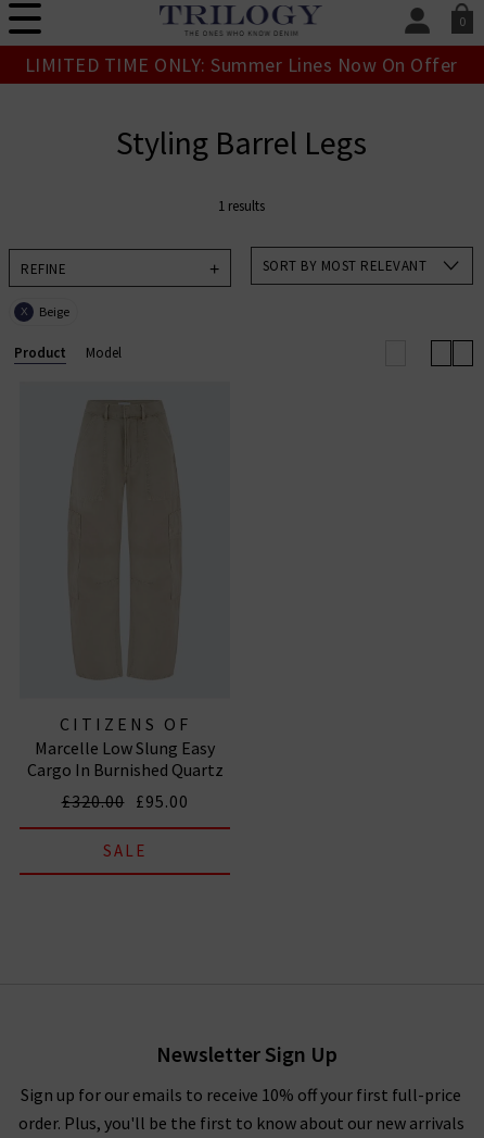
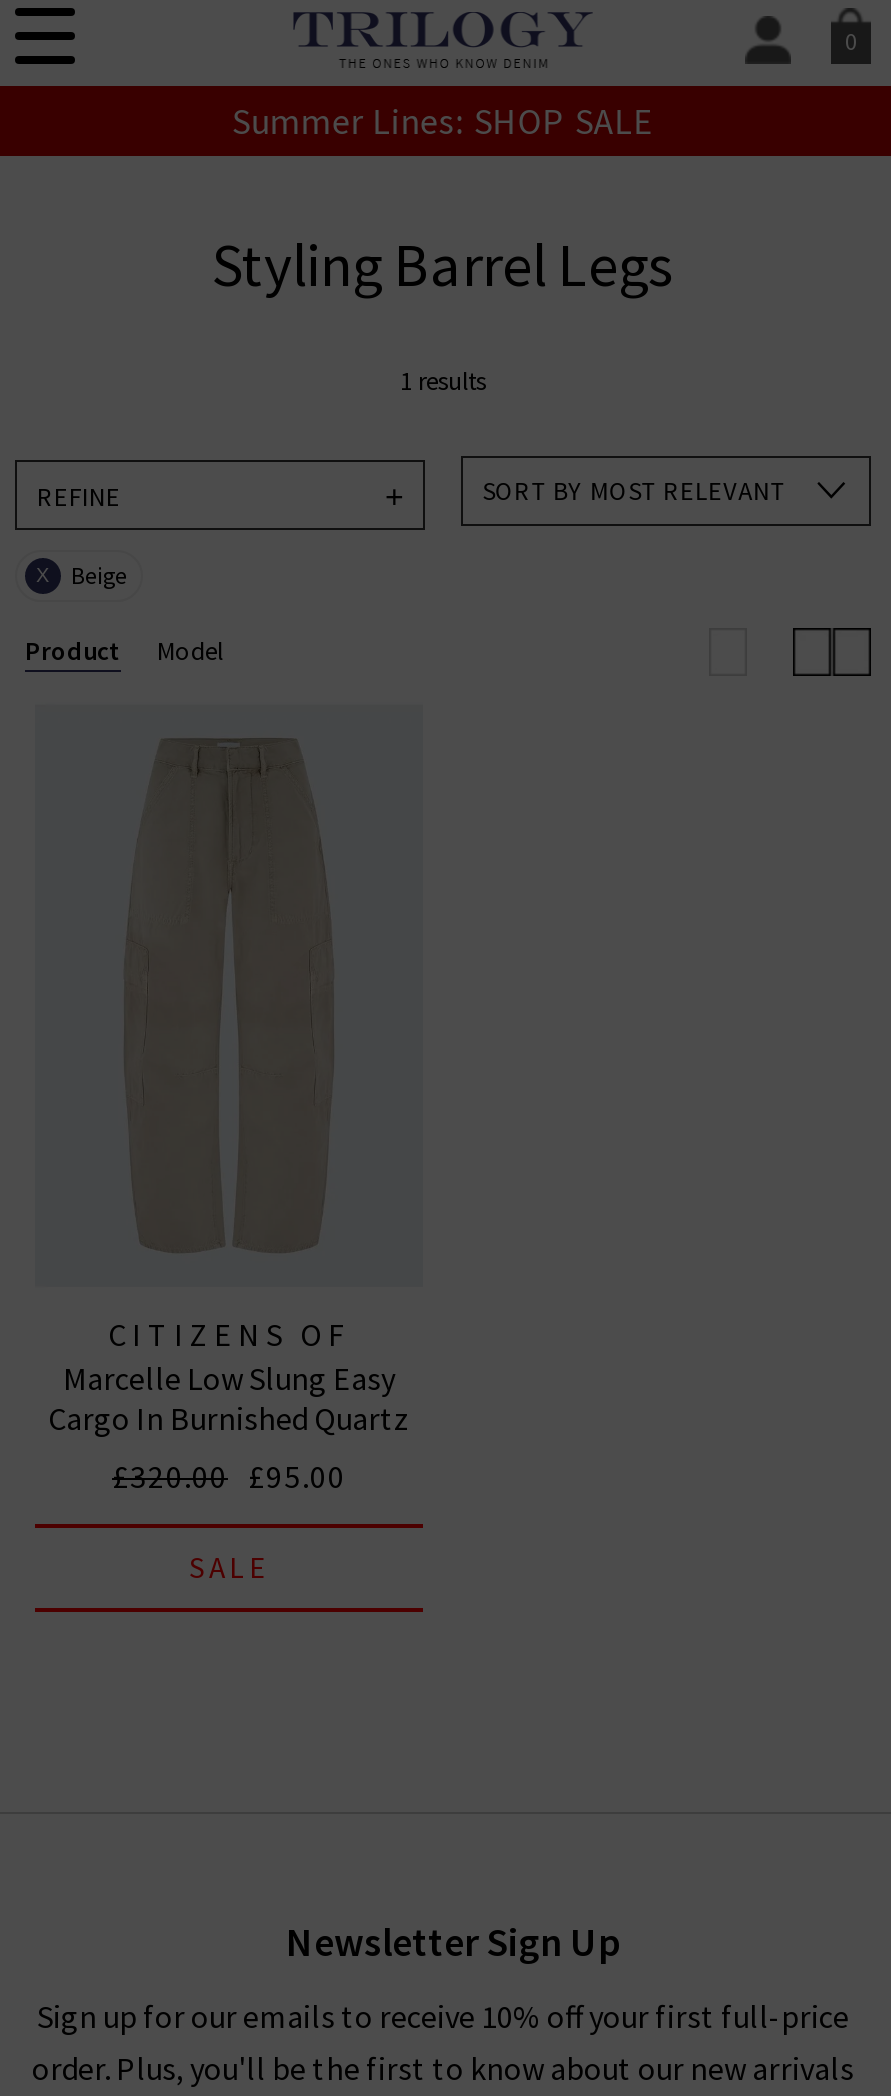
[24,52,457,77] LIMITED TIME ONLY: Summer Lines Now On Offer -> [231,98,655,144] Summer Lines: SHOP SALE

